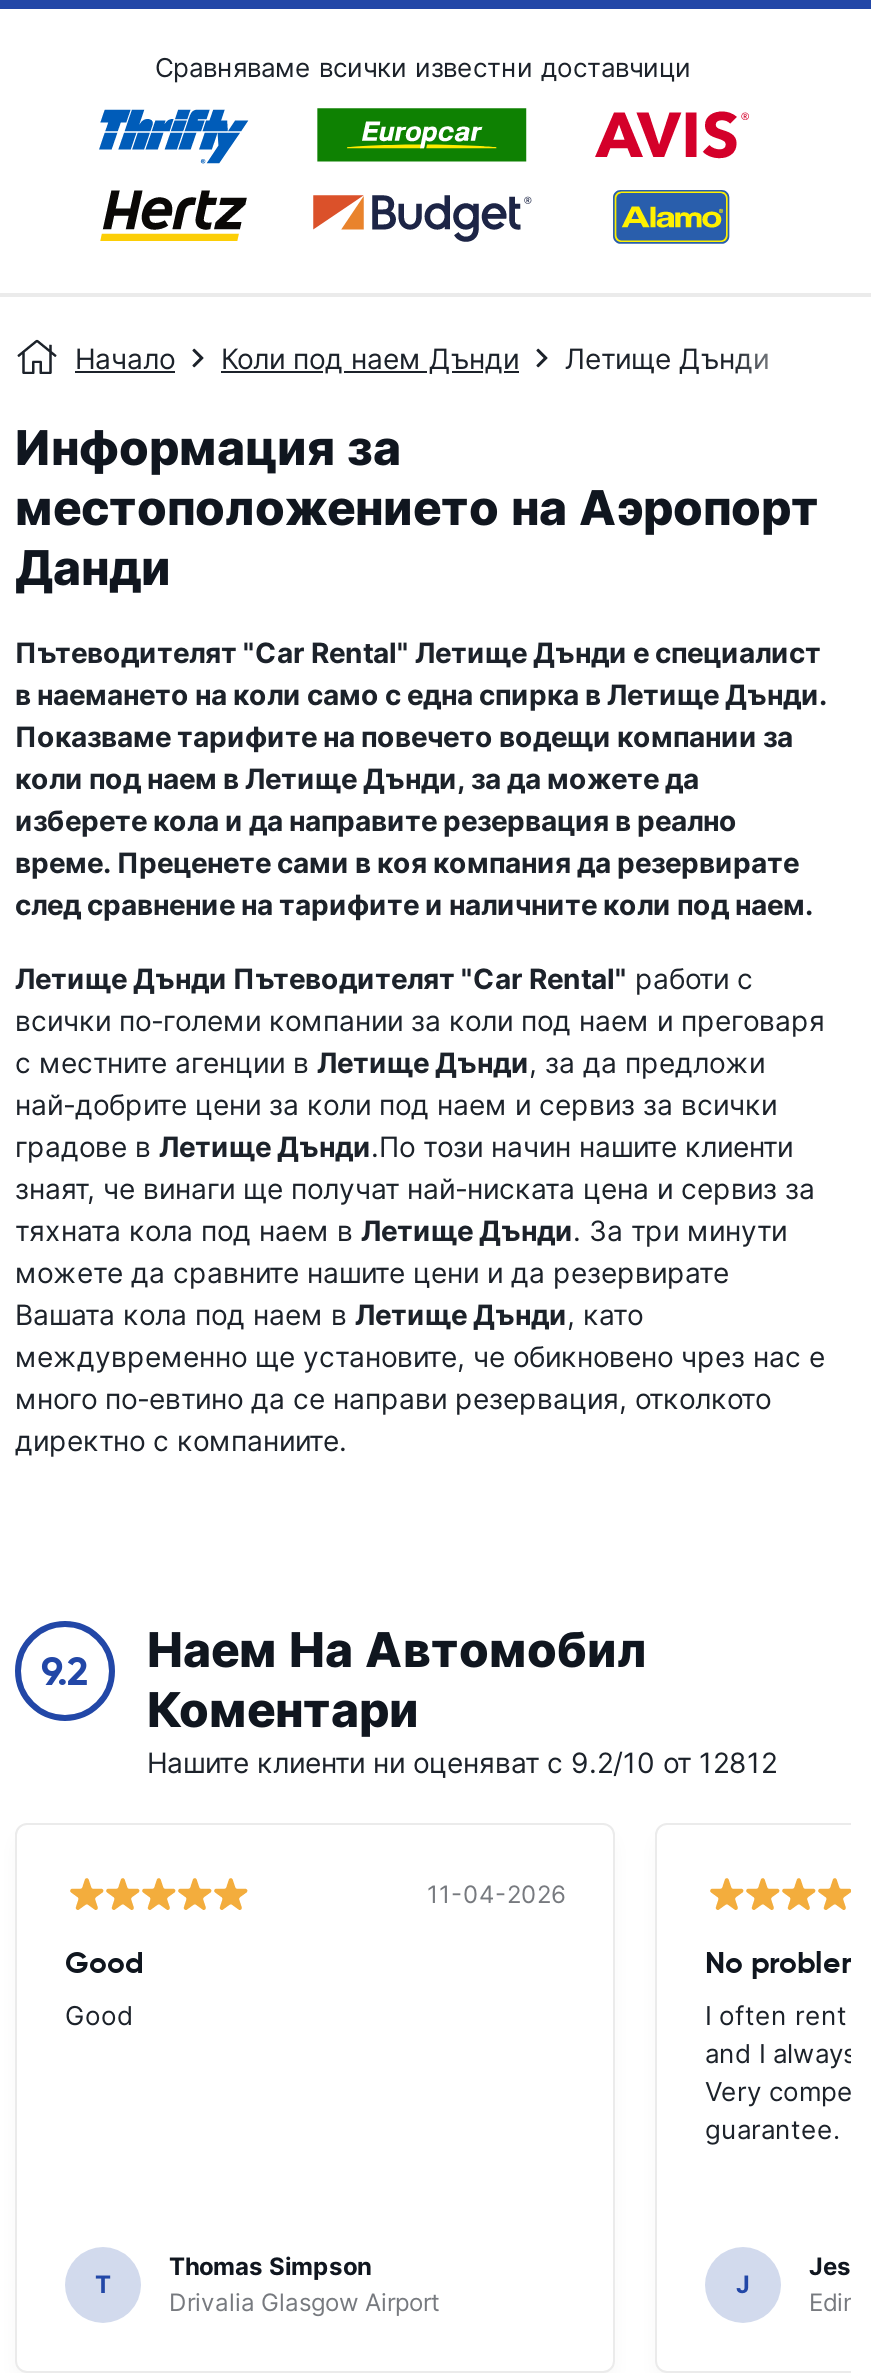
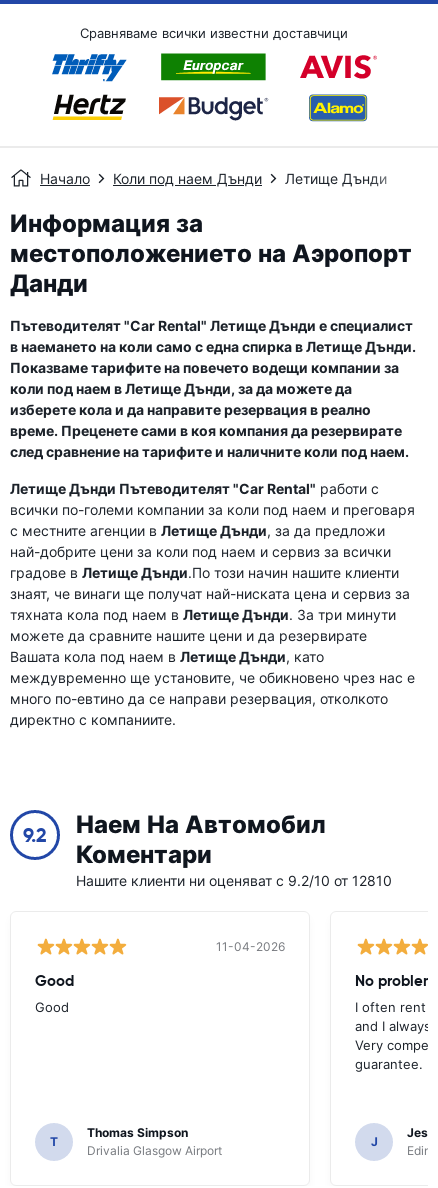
[147,1745,777,1779] Нашите клиенти ни оценяват с 9.2/10 от 12812 -> [76,872,392,889] Нашите клиенти ни оценяват с 9.2/10 от 12810

